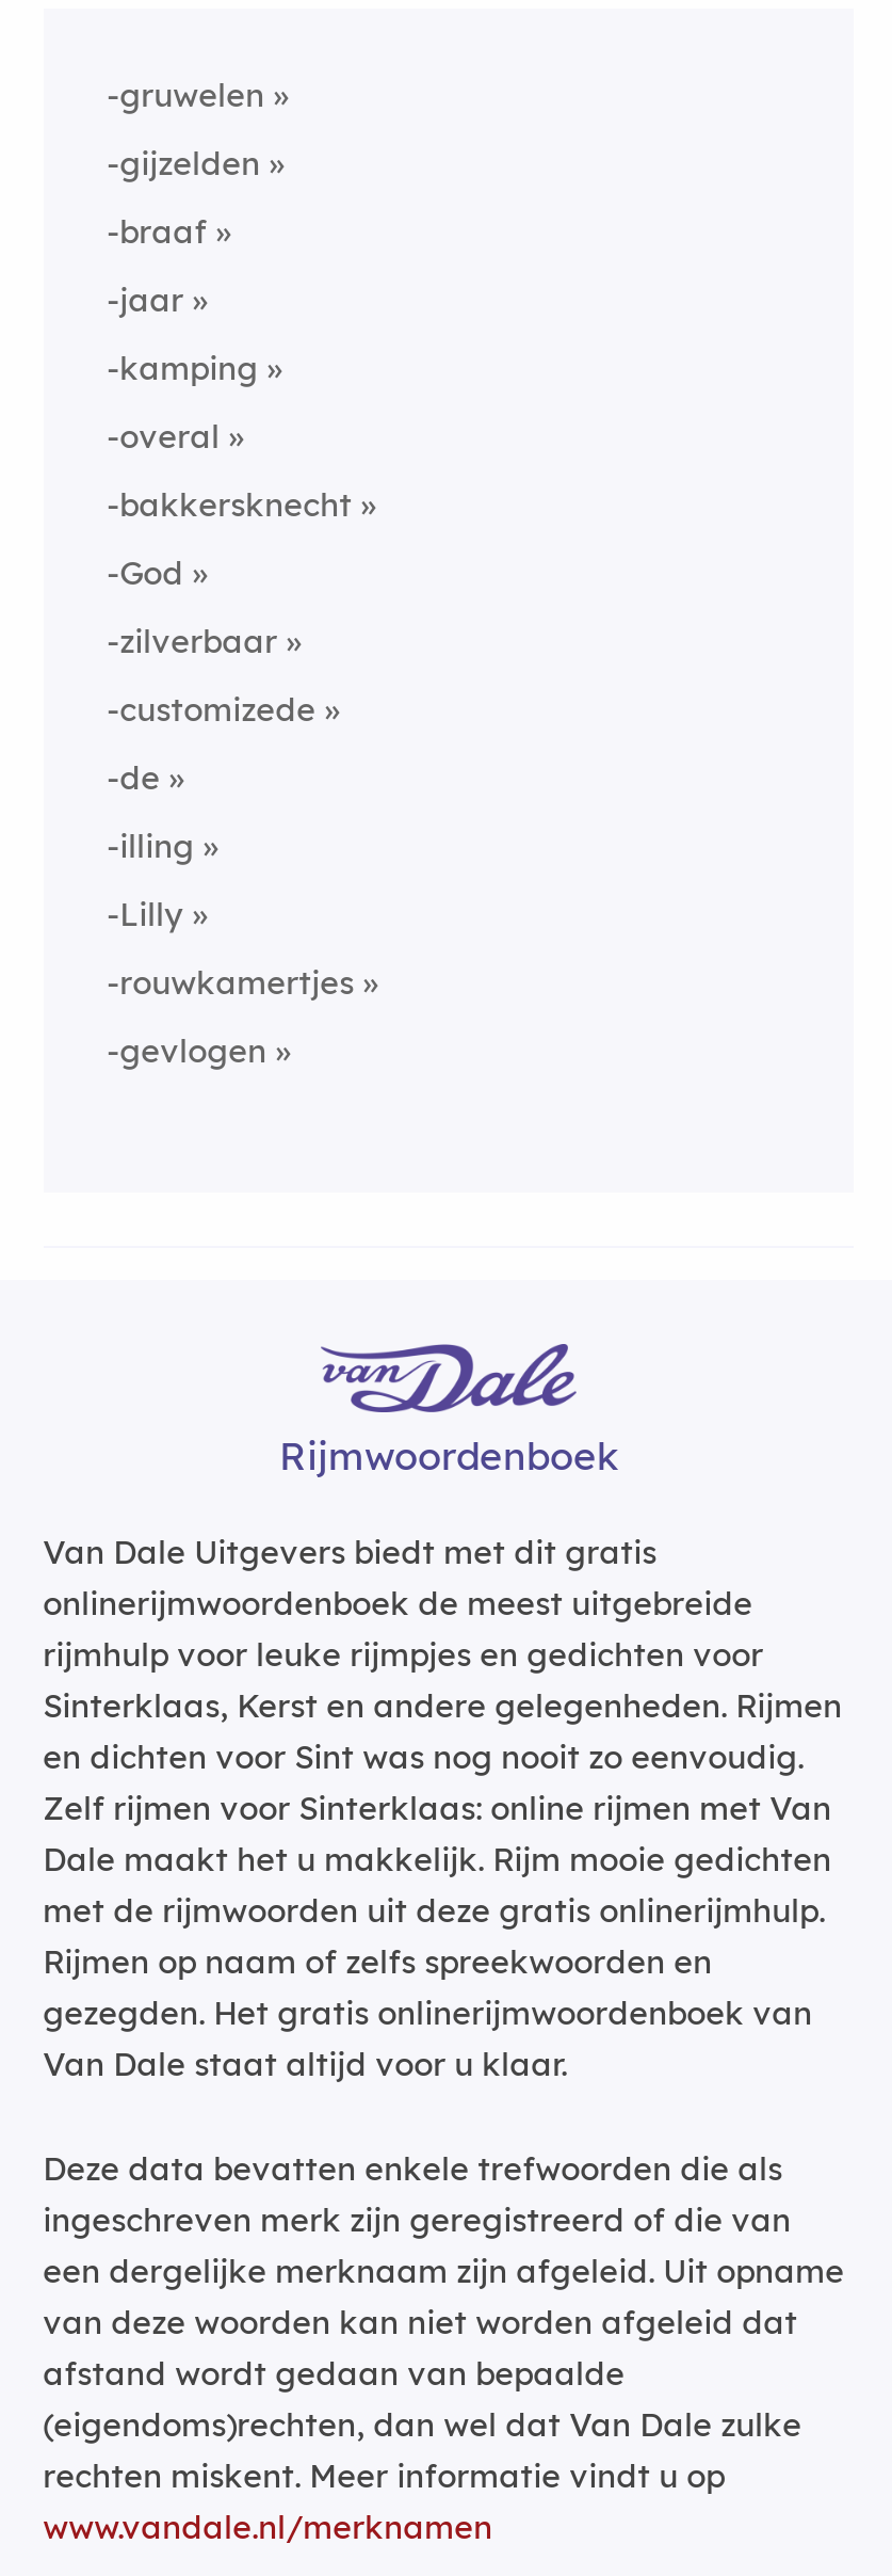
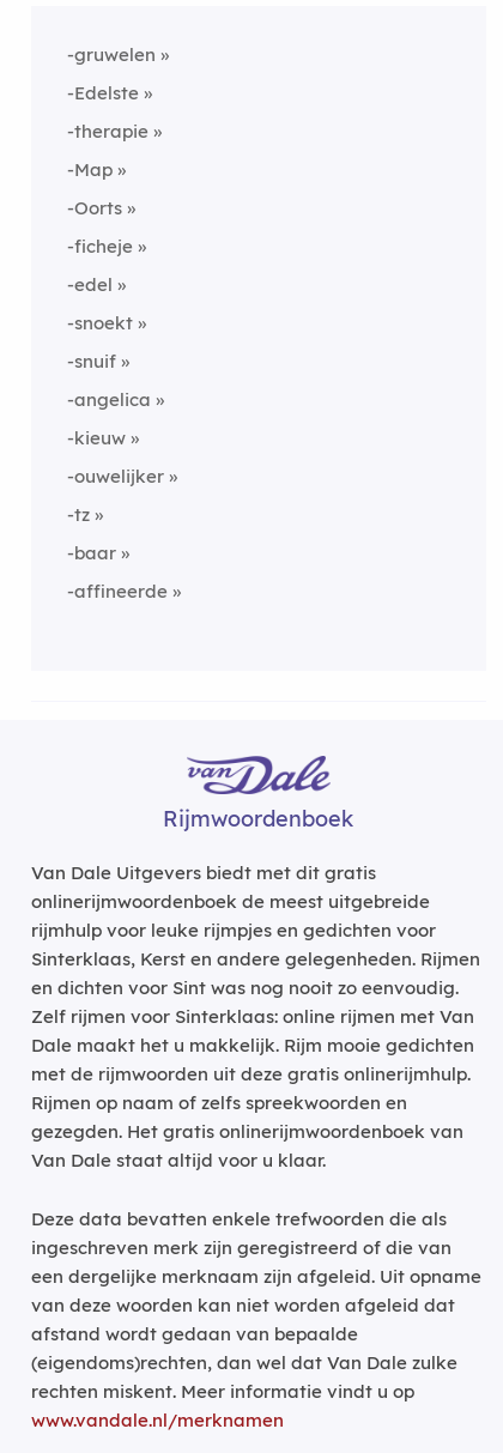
[107,143,260,183] -gijzelden -> [67,81,138,104] -Edelste
[107,211,207,252] -braaf -> [67,120,148,143] -therapie
[107,279,184,320] -jaar -> [67,158,112,181] -Map
[107,348,258,388] -kamping -> [67,196,122,219] -Oorts
[107,416,220,457] -overal -> [67,235,132,258] -ficheje
[107,484,352,525] -bakkersknecht -> [67,273,112,296] -edel
[107,553,184,593] -God -> [67,311,132,334] -snoekt
[107,621,277,661] -zilverbaar -> [67,350,116,373] -snuif
[107,689,316,730] -customizede -> [67,388,150,411] -angelica
[107,757,160,798] -de -> [67,426,125,449] -kieuw
[107,826,194,866] -illing -> [67,465,164,488] -ouwelijker
[107,894,184,934] -Lilly -> [67,503,89,526] -tz
[107,962,354,1003] -rouwkamertjes -> [67,541,116,564] -baar
[107,1030,267,1071] -gevlogen -> [67,580,167,603] -affineerde

